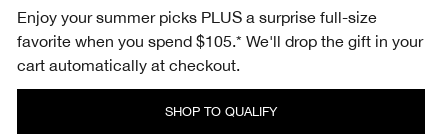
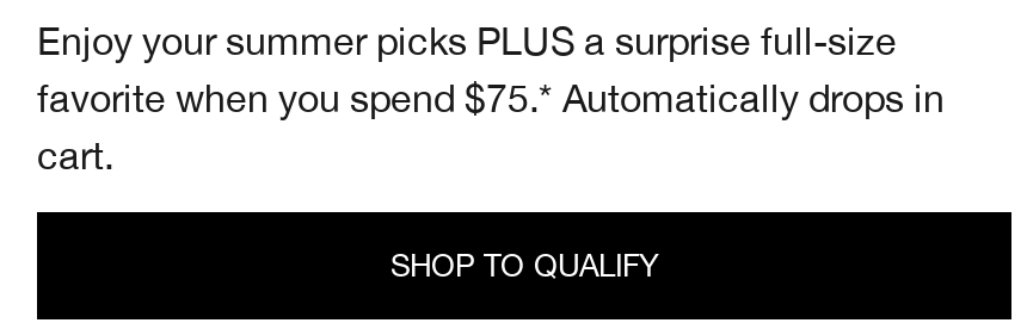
[17,32,423,74] favorite when you spend $105.* We'll drop the gift in your | cart automatically at checkout. -> [37,76,945,176] favorite when you spend $75.* Automatically drops in | cart.

